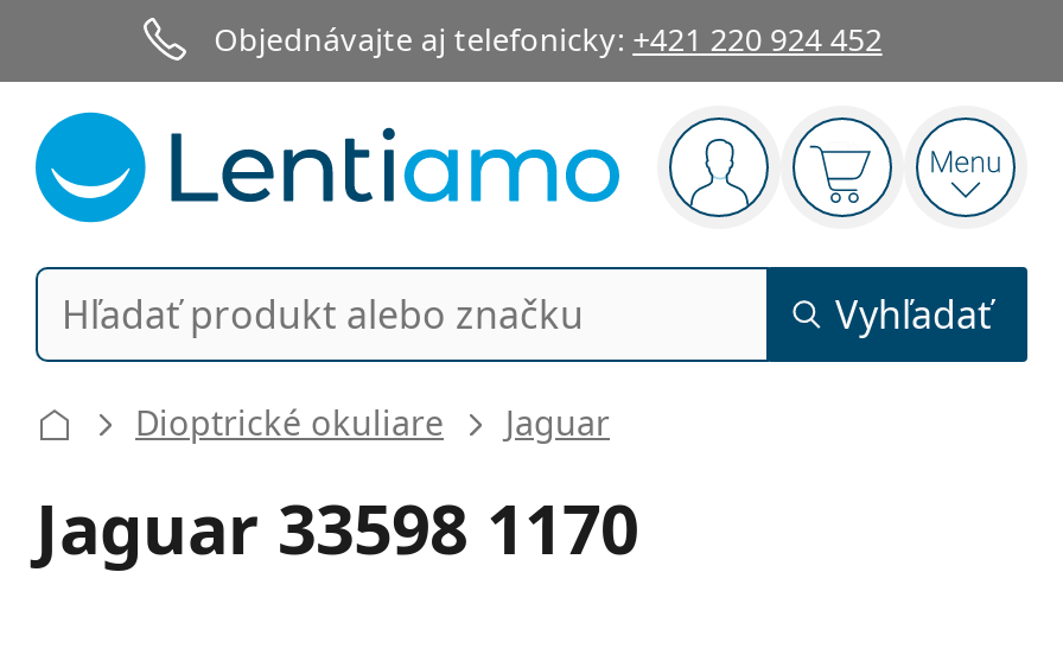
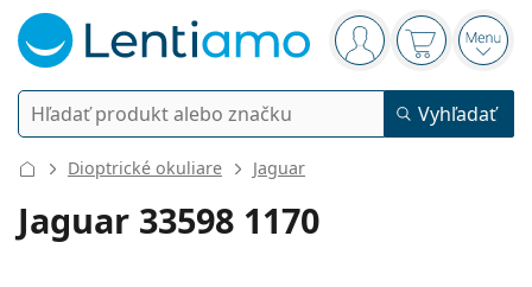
[214,18,882,61] Objednávajte aj telefonicky: +421 220 924 452 -> none

